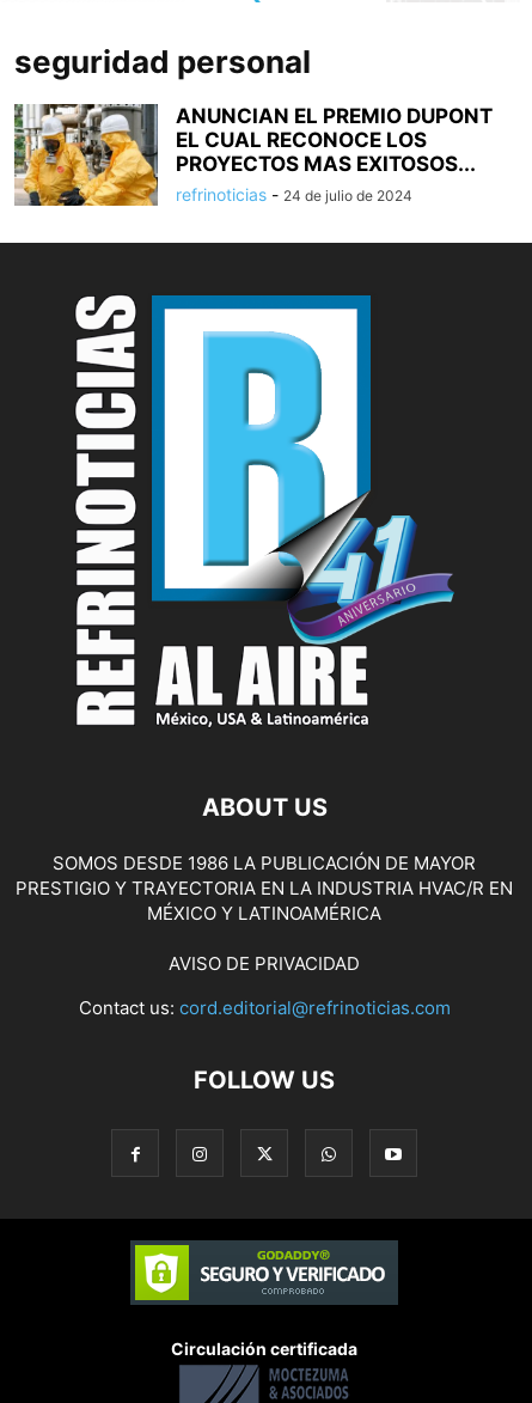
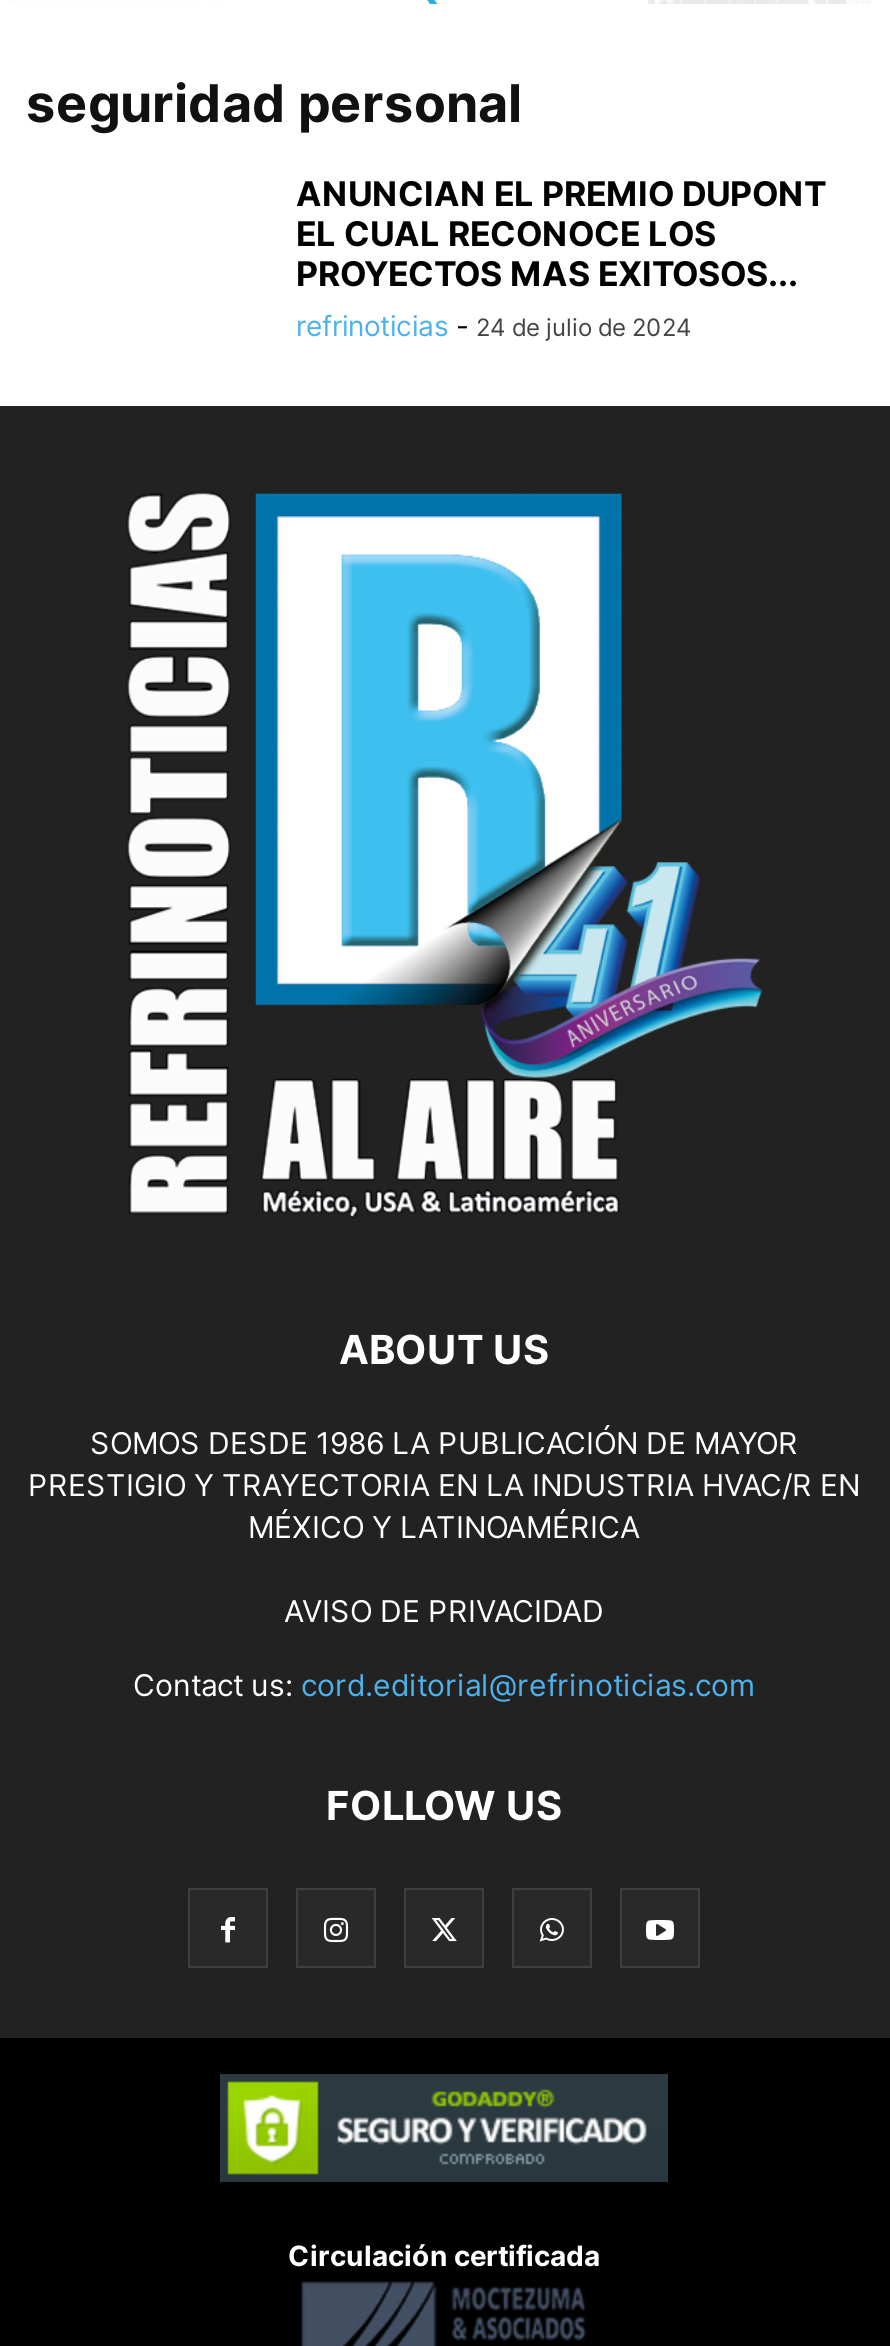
[13,103,159,207] [image] -> none

